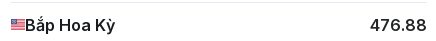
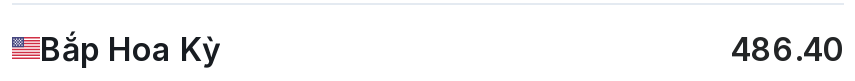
[370,15,427,35] 476.88 -> [730,29,844,69] 486.40

